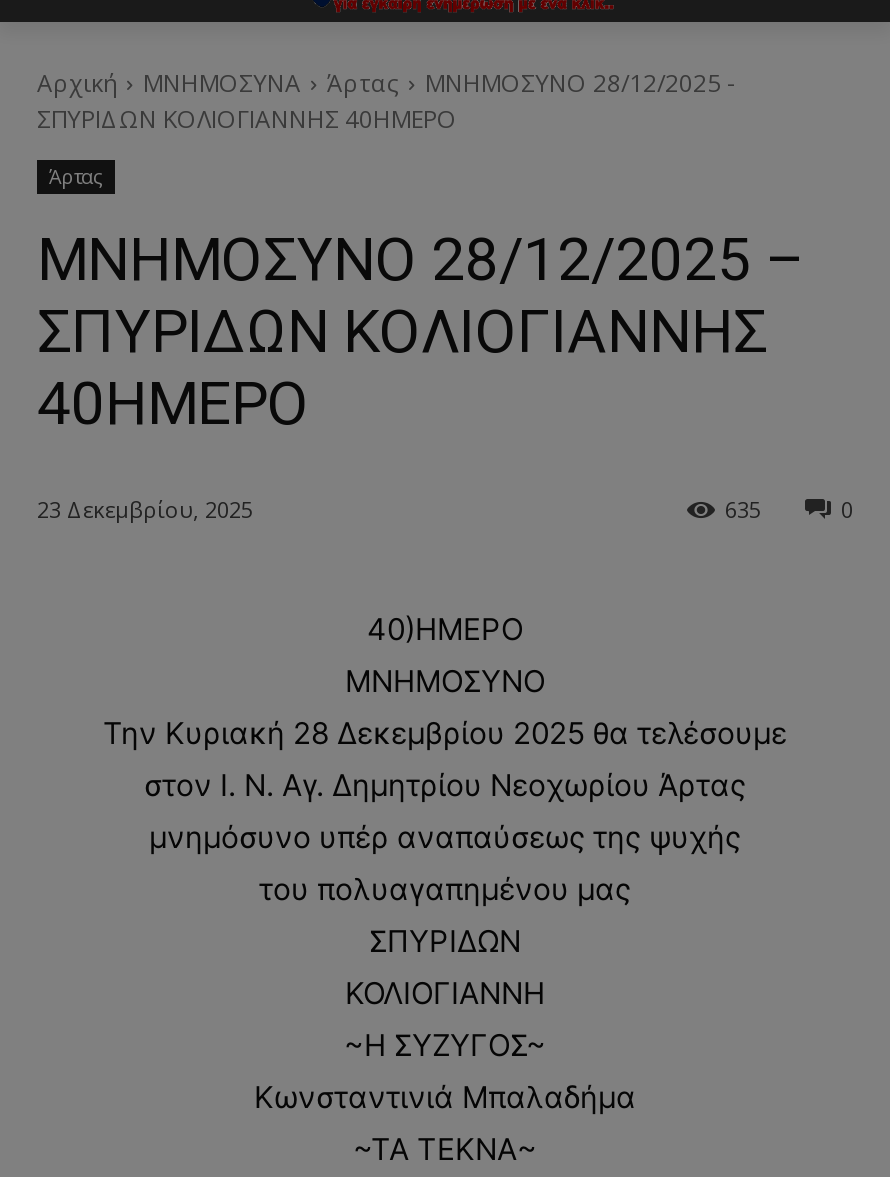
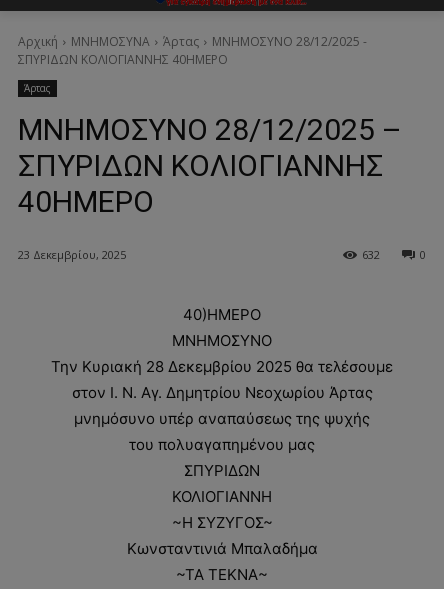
[725,494,761,524] 635 -> [362,247,380,262] 632

